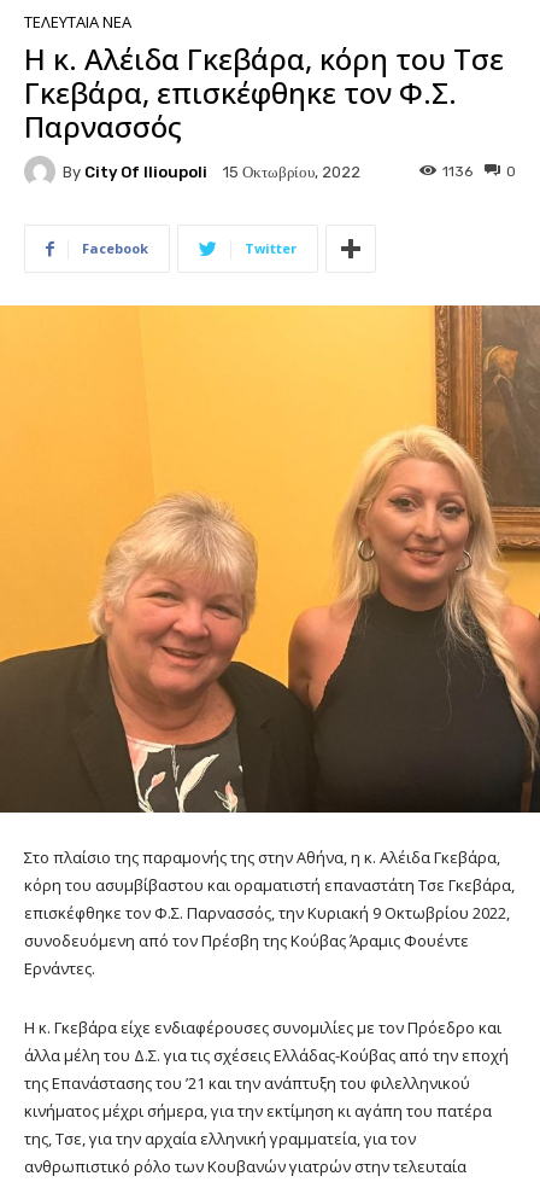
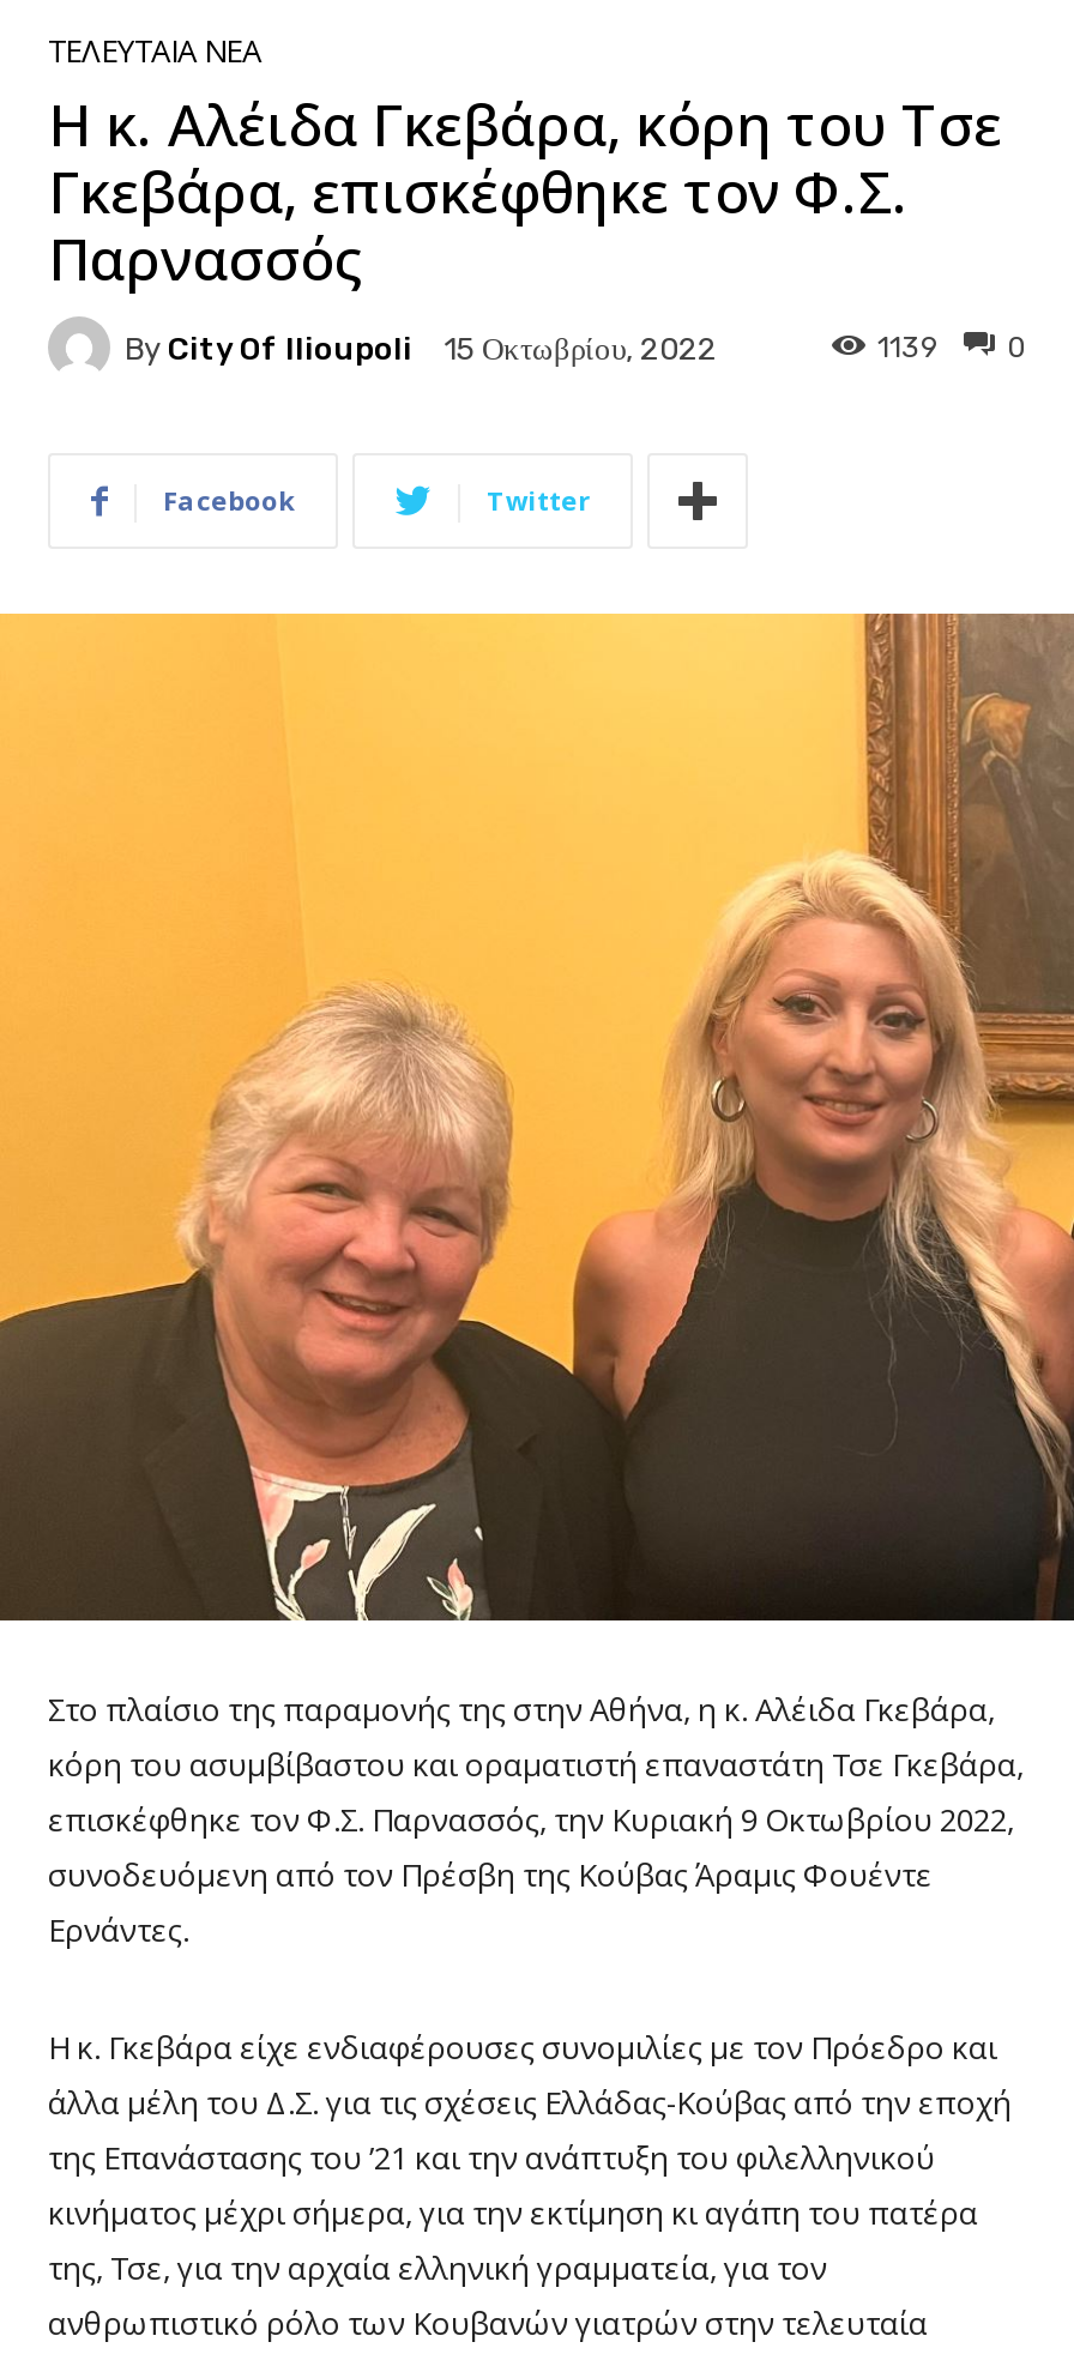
[442,163,516,180] 1136 0 -> [877,331,1026,364] 1139 0

